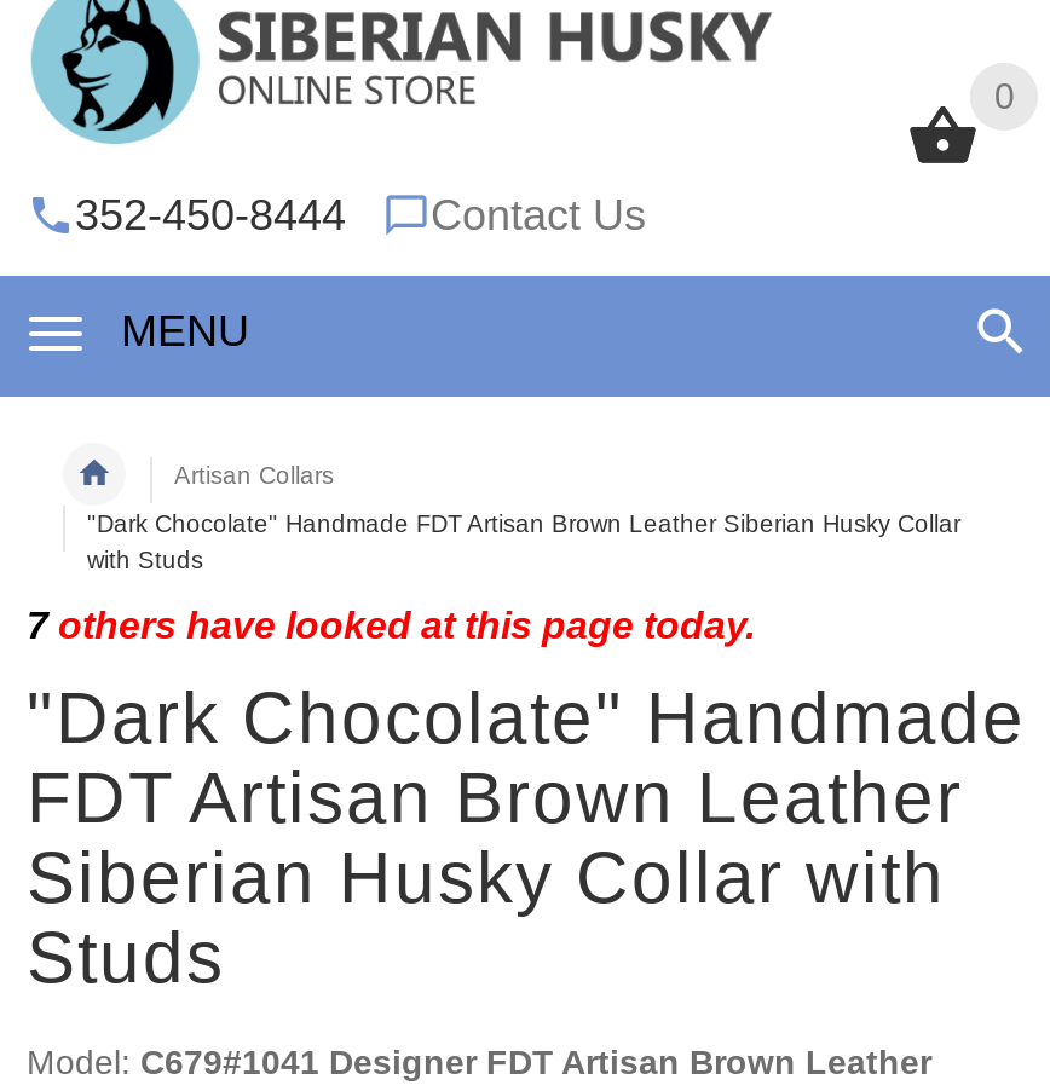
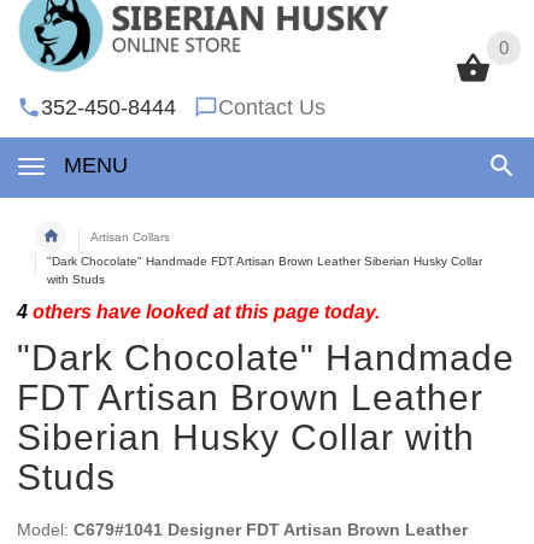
[27,605,755,646] 7 others have looked at this page today. -> [17,302,380,322] 4 others have looked at this page today.

